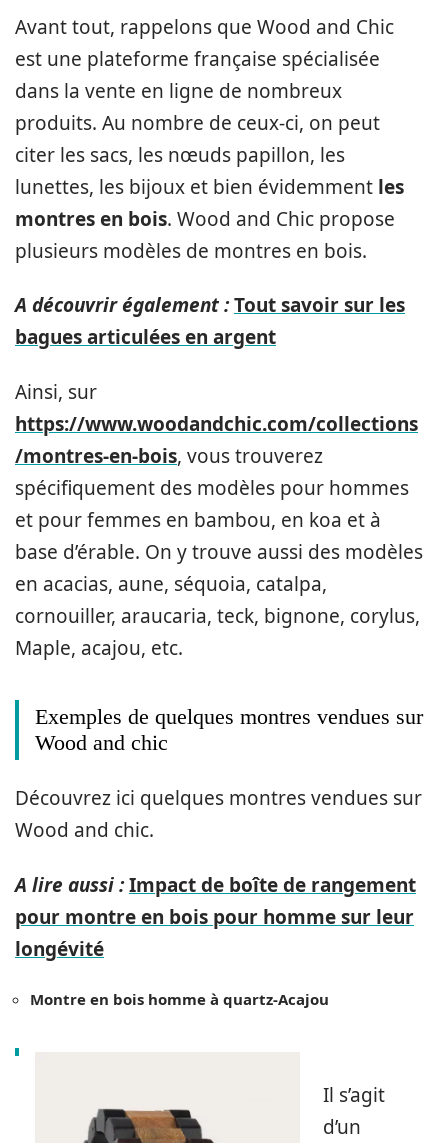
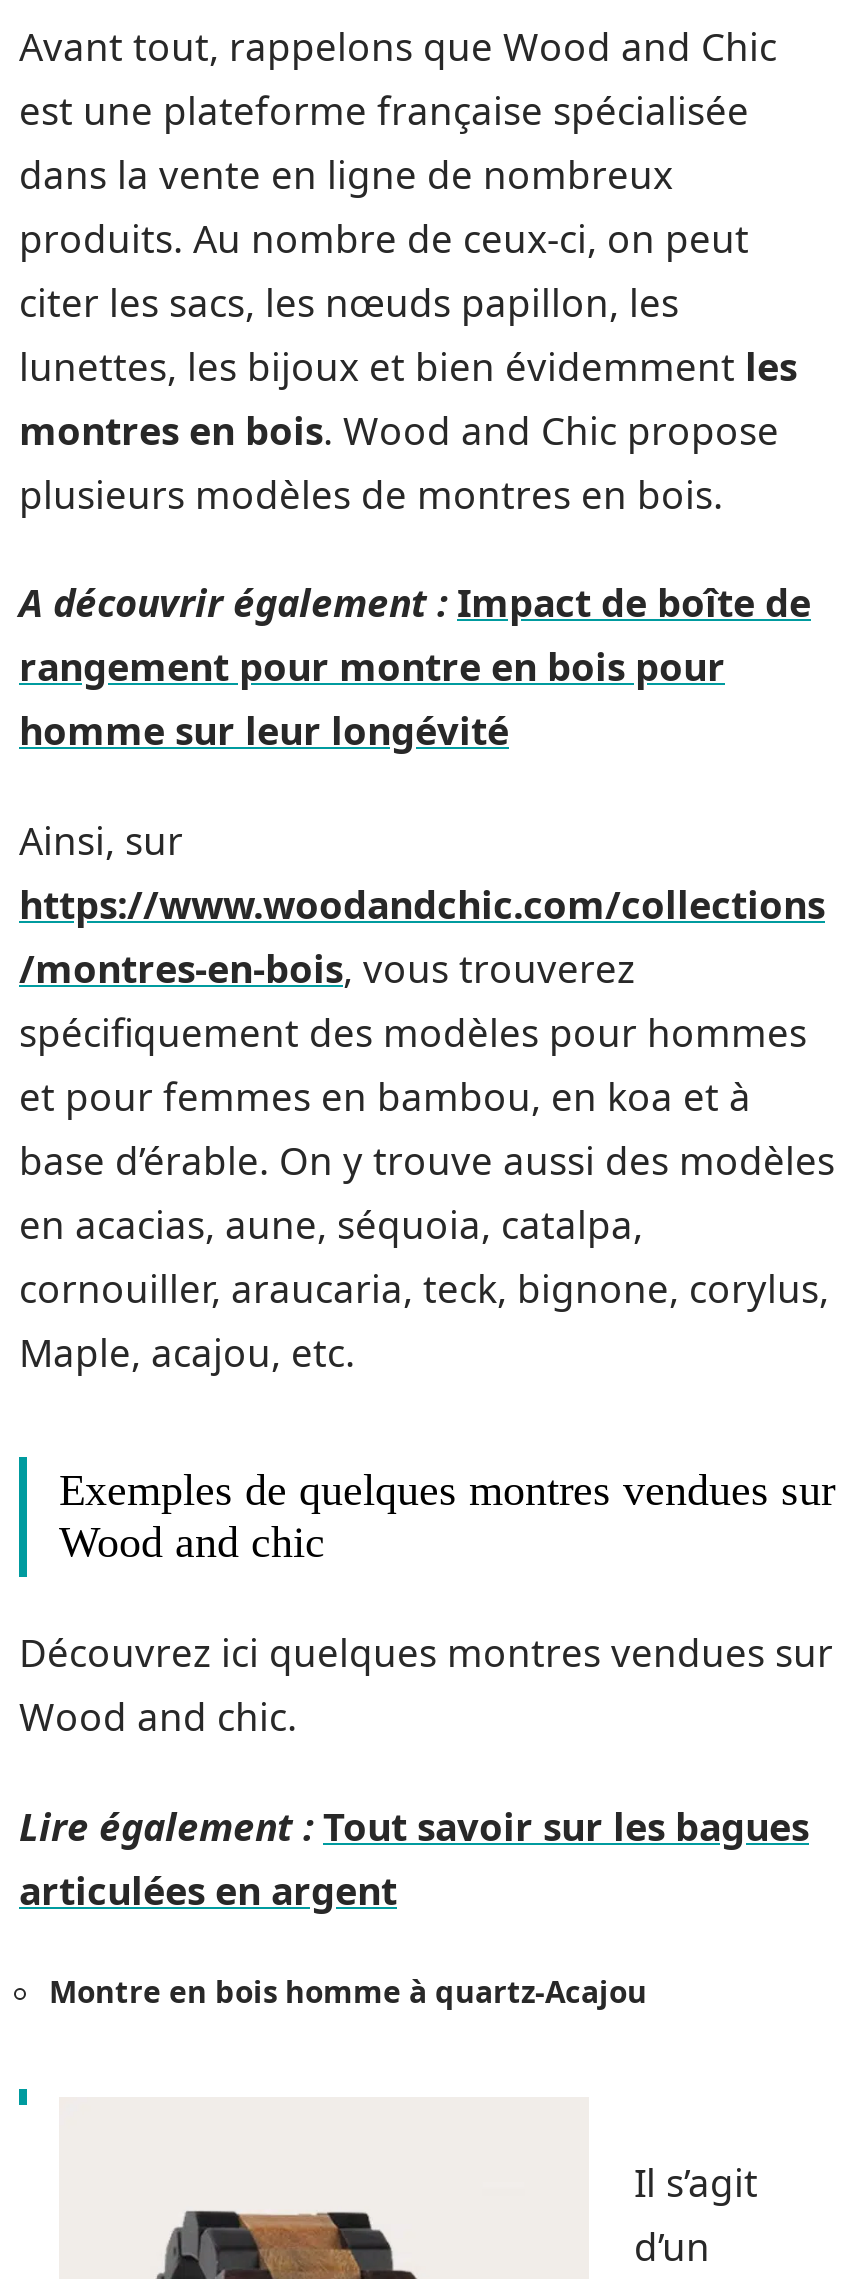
[15,292,405,350] A découvrir également : Tout savoir sur les | bagues articulées en argent -> [19,577,811,757] A découvrir également : Impact de boîte de | rangement pour montre en bois pour | homme sur leur longévité
moved [15,378,423,843] -> [19,814,835,1743]: Ainsi, sur | https://www.woodandchic.com/collections | /montres-en-bois, vous trouverez | ... | Découvrez ici quelques montres vendues sur | Wood and chic.
[15,871,416,961] A lire aussi : Impact de boîte de rangement | pour montre en bois pour homme sur leur | longévité -> [19,1800,809,1916] Lire également : Tout savoir sur les bagues | articulées en argent

